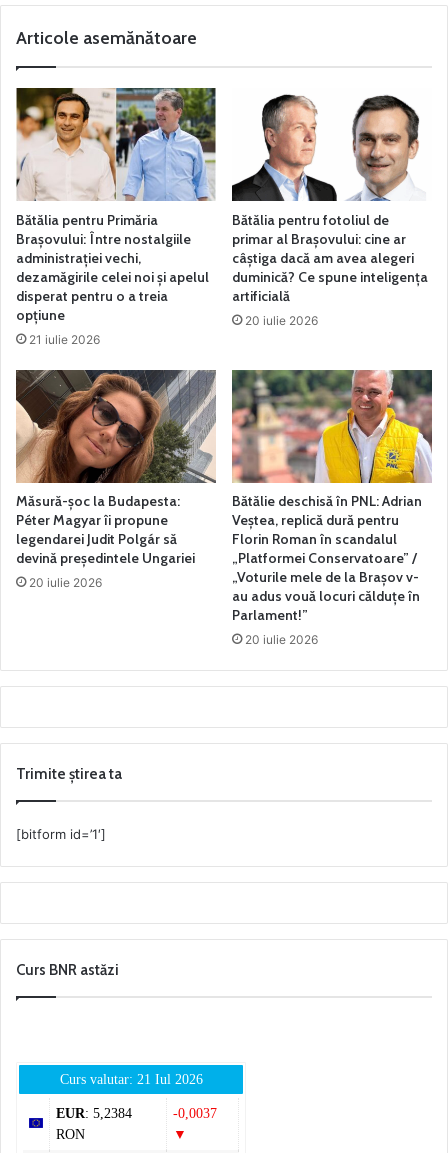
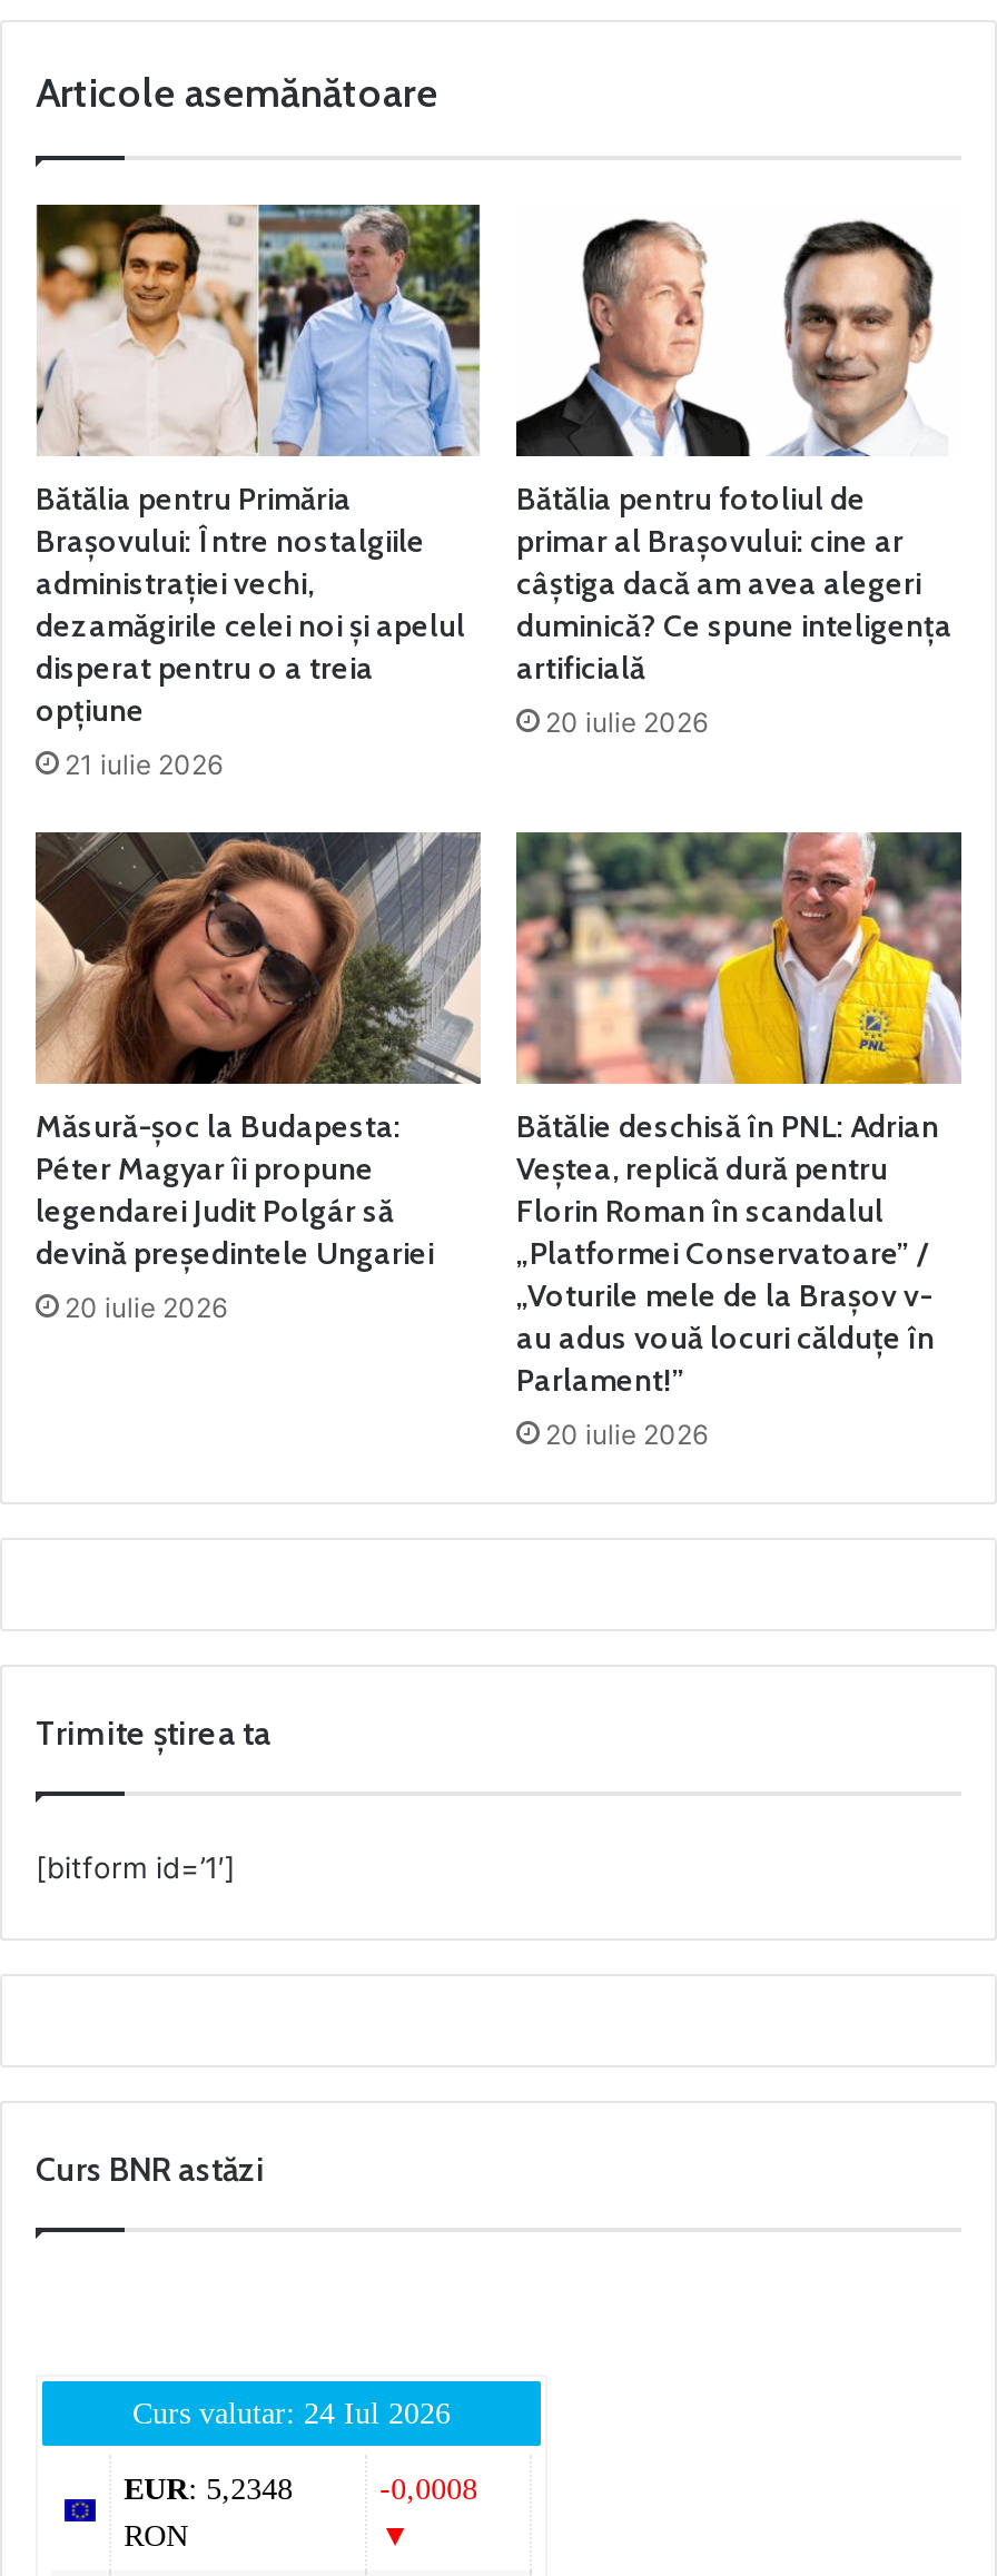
[59,1072,202,1087] Curs valutar: 21 Iul 2026 -> [132,2396,451,2430] Curs valutar: 24 Iul 2026
[56,1106,132,1121] EUR: 5,2384 -> [124,2472,293,2505] EUR: 5,2348
[173,1106,217,1121] -0,0037 -> [380,2472,478,2505] -0,0008

